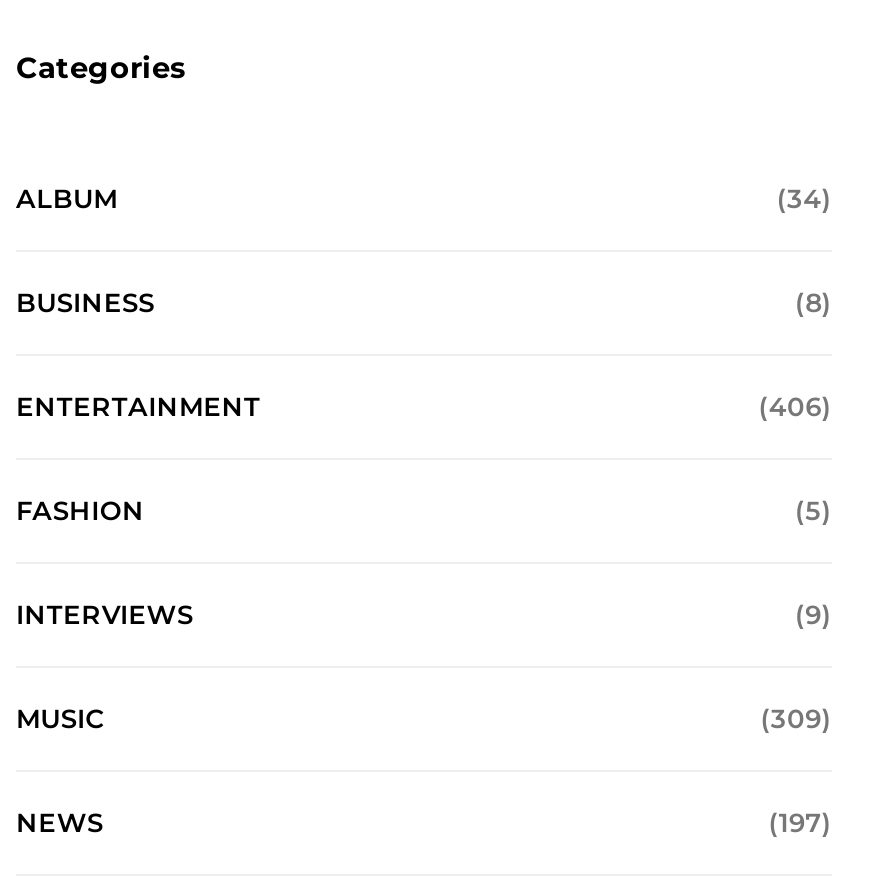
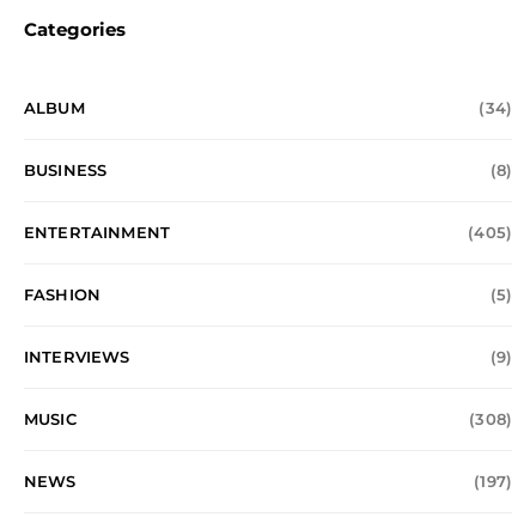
[758,390,832,422] (406) -> [468,222,512,241] (405)
[760,702,832,734] (309) -> [469,409,512,428] (308)

